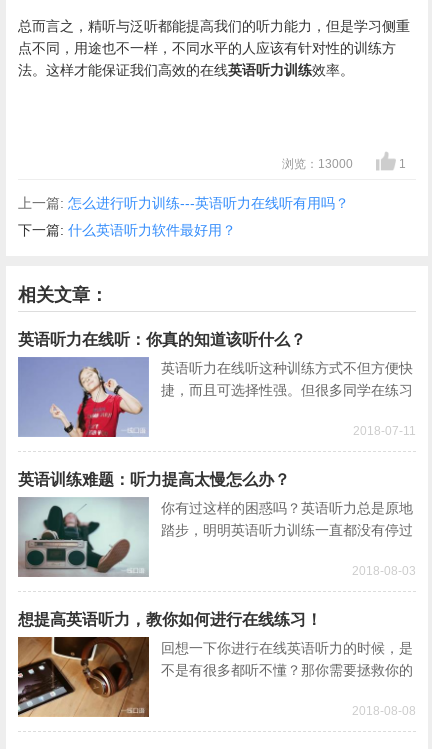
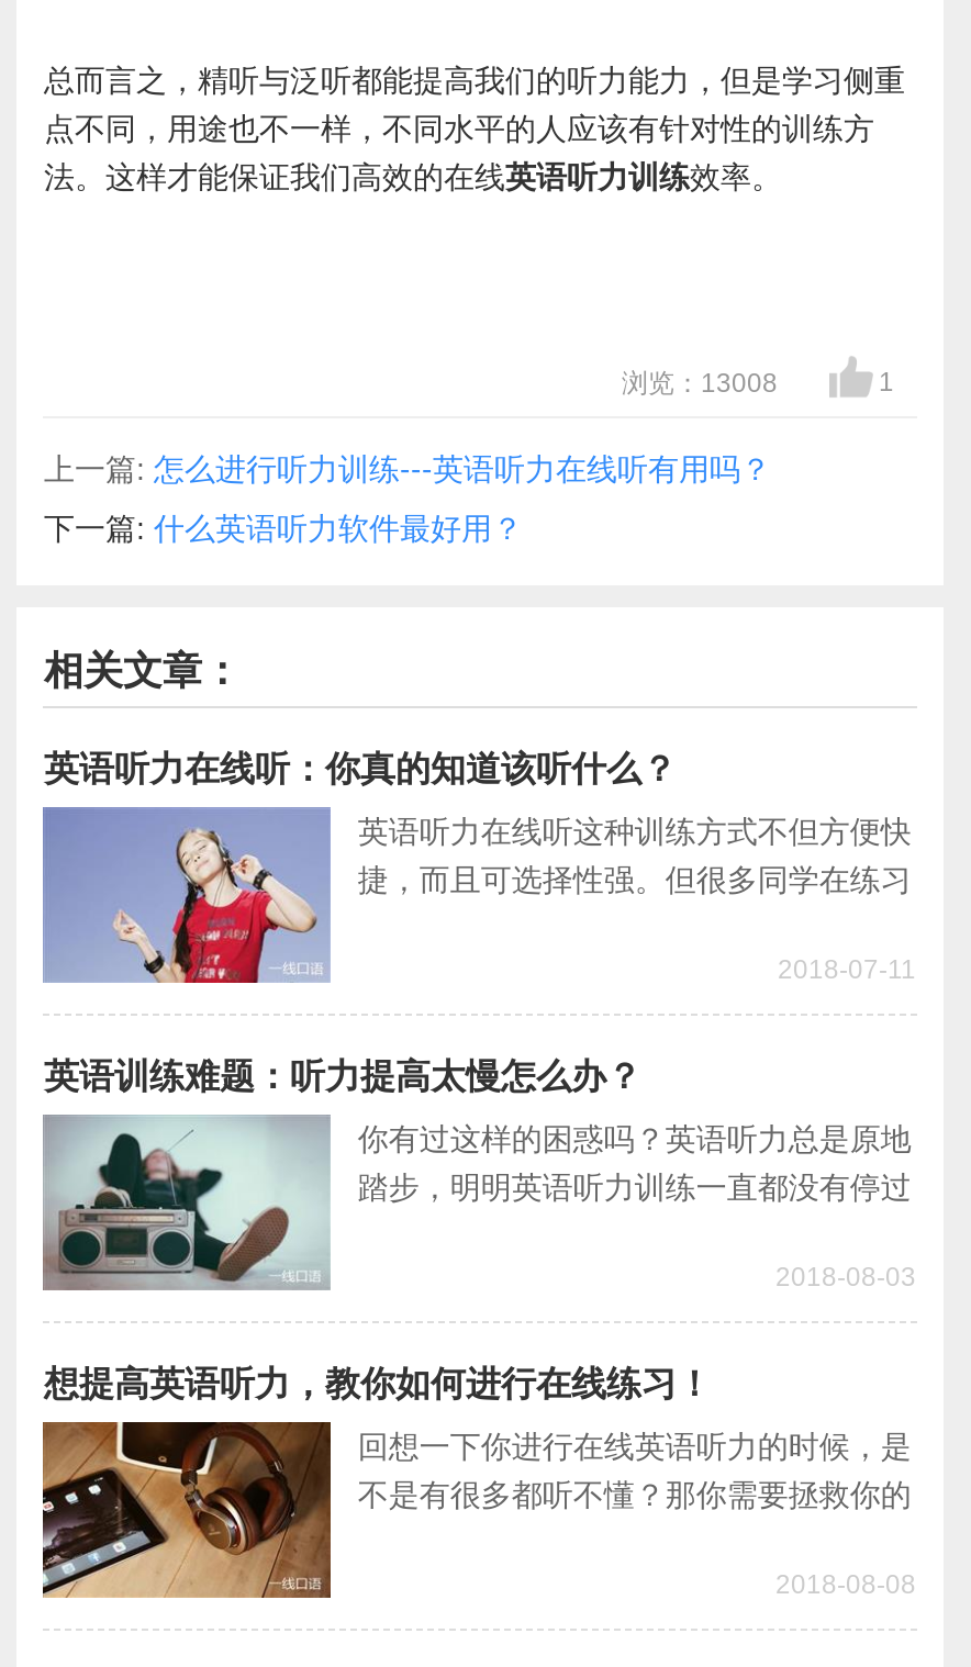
[281,156,352,170] 浏览：13000 -> [622,367,778,398] 浏览：13008

